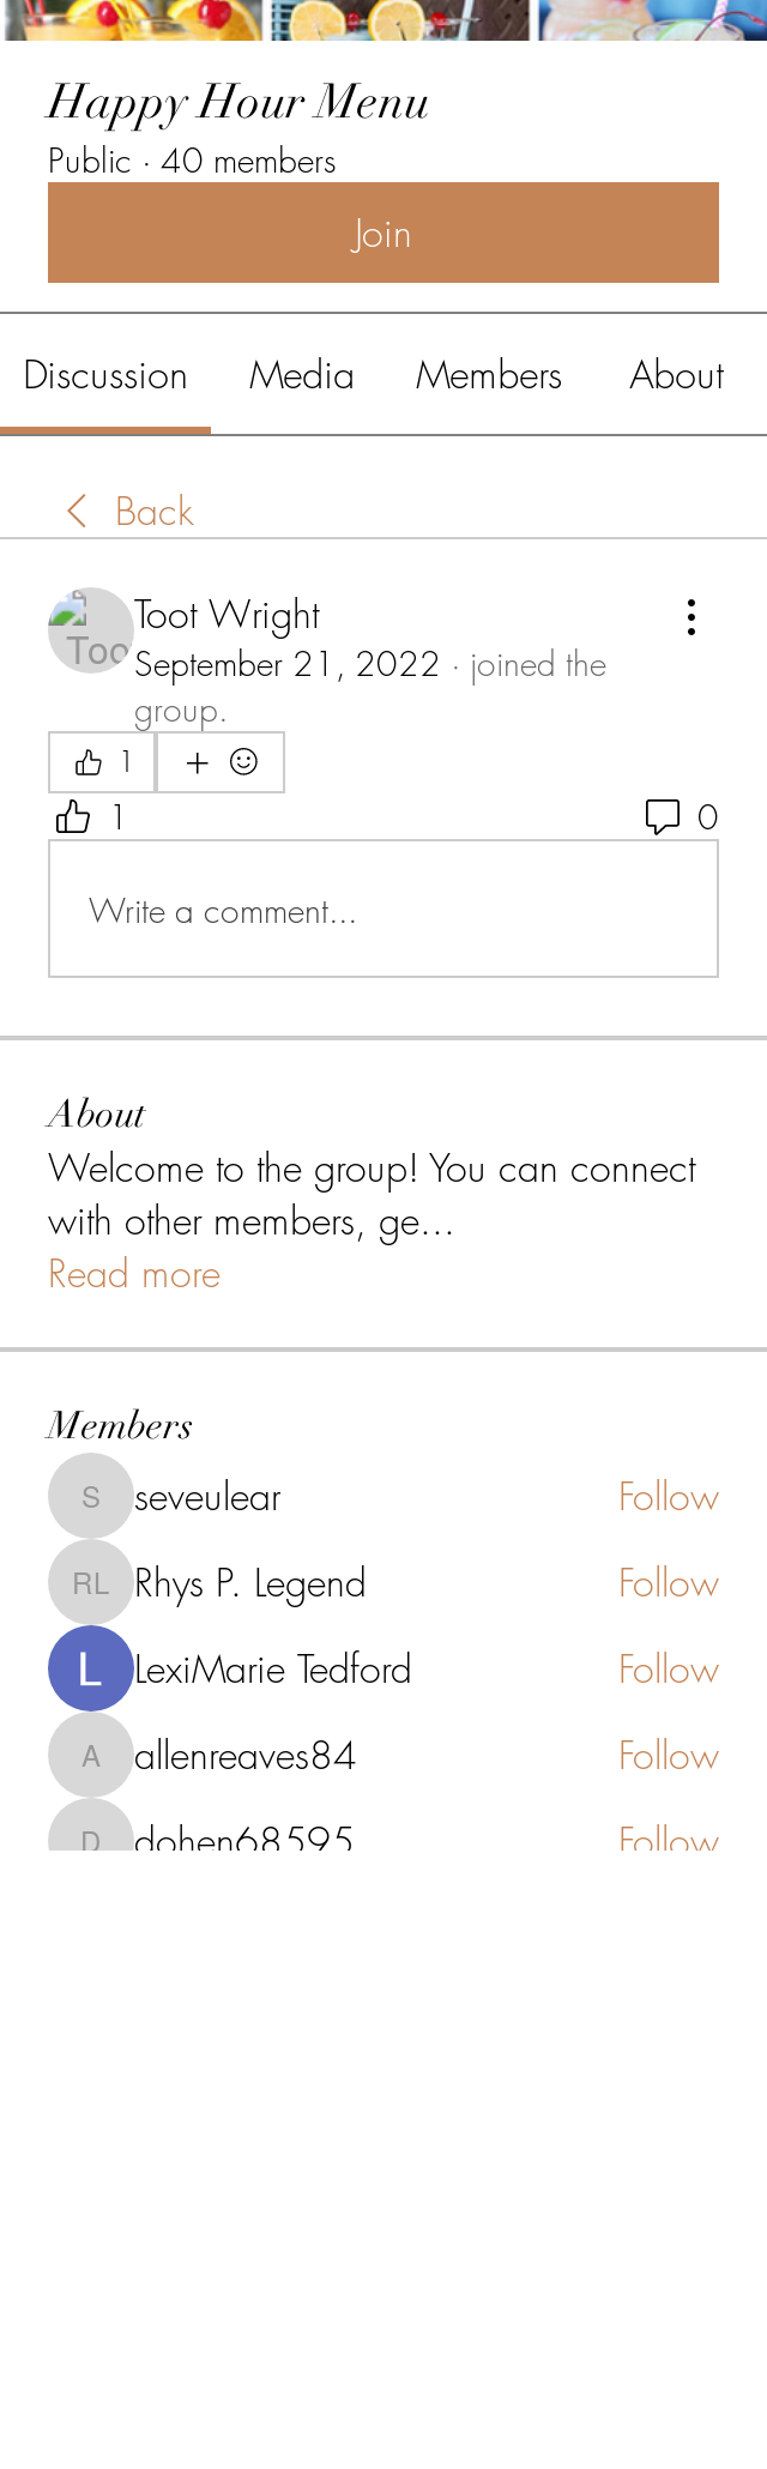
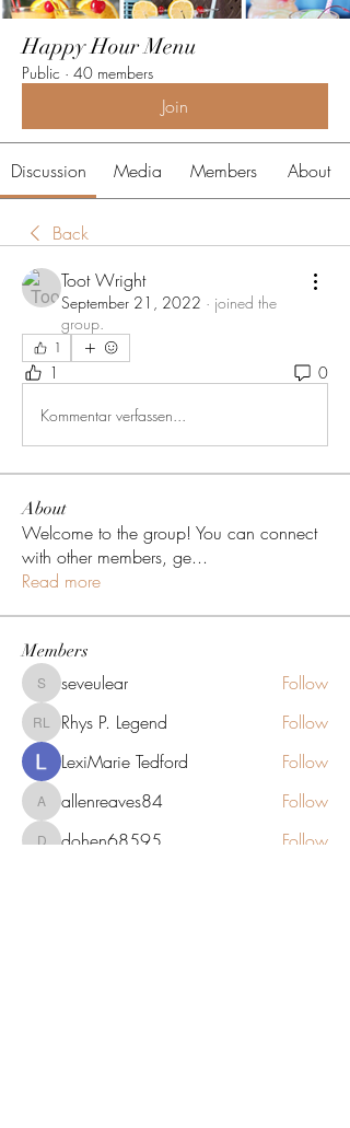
[89,886,357,931] Write a comment... -> [40,404,186,425] Kommentar verfassen...

